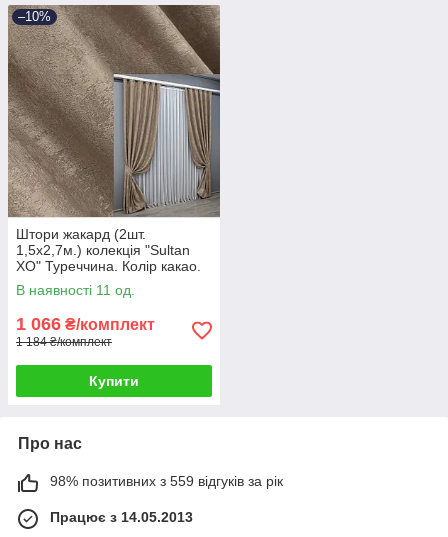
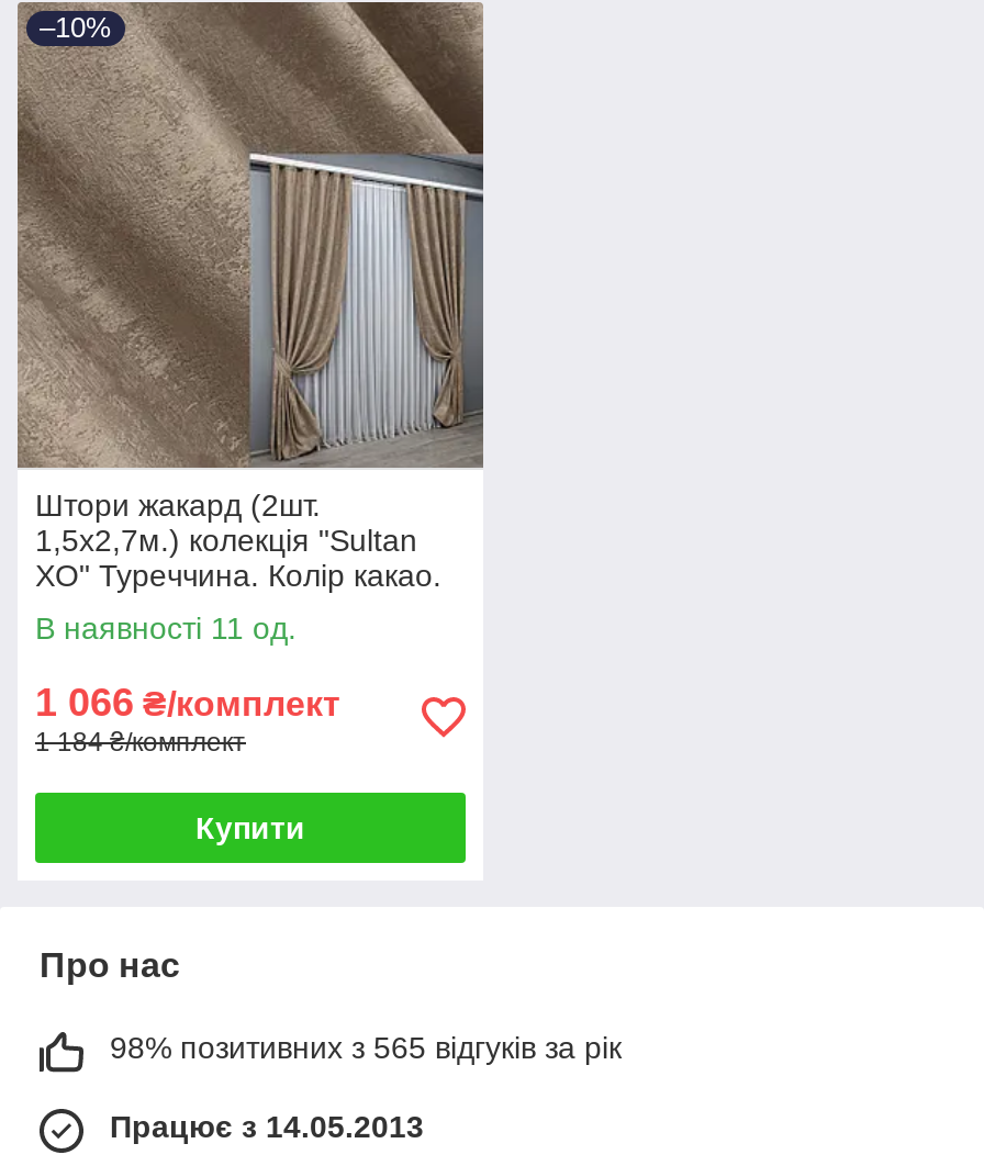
[50,473,283,489] 98% позитивних з 559 відгуків за рік -> [110,1029,622,1065] 98% позитивних з 565 відгуків за рік

